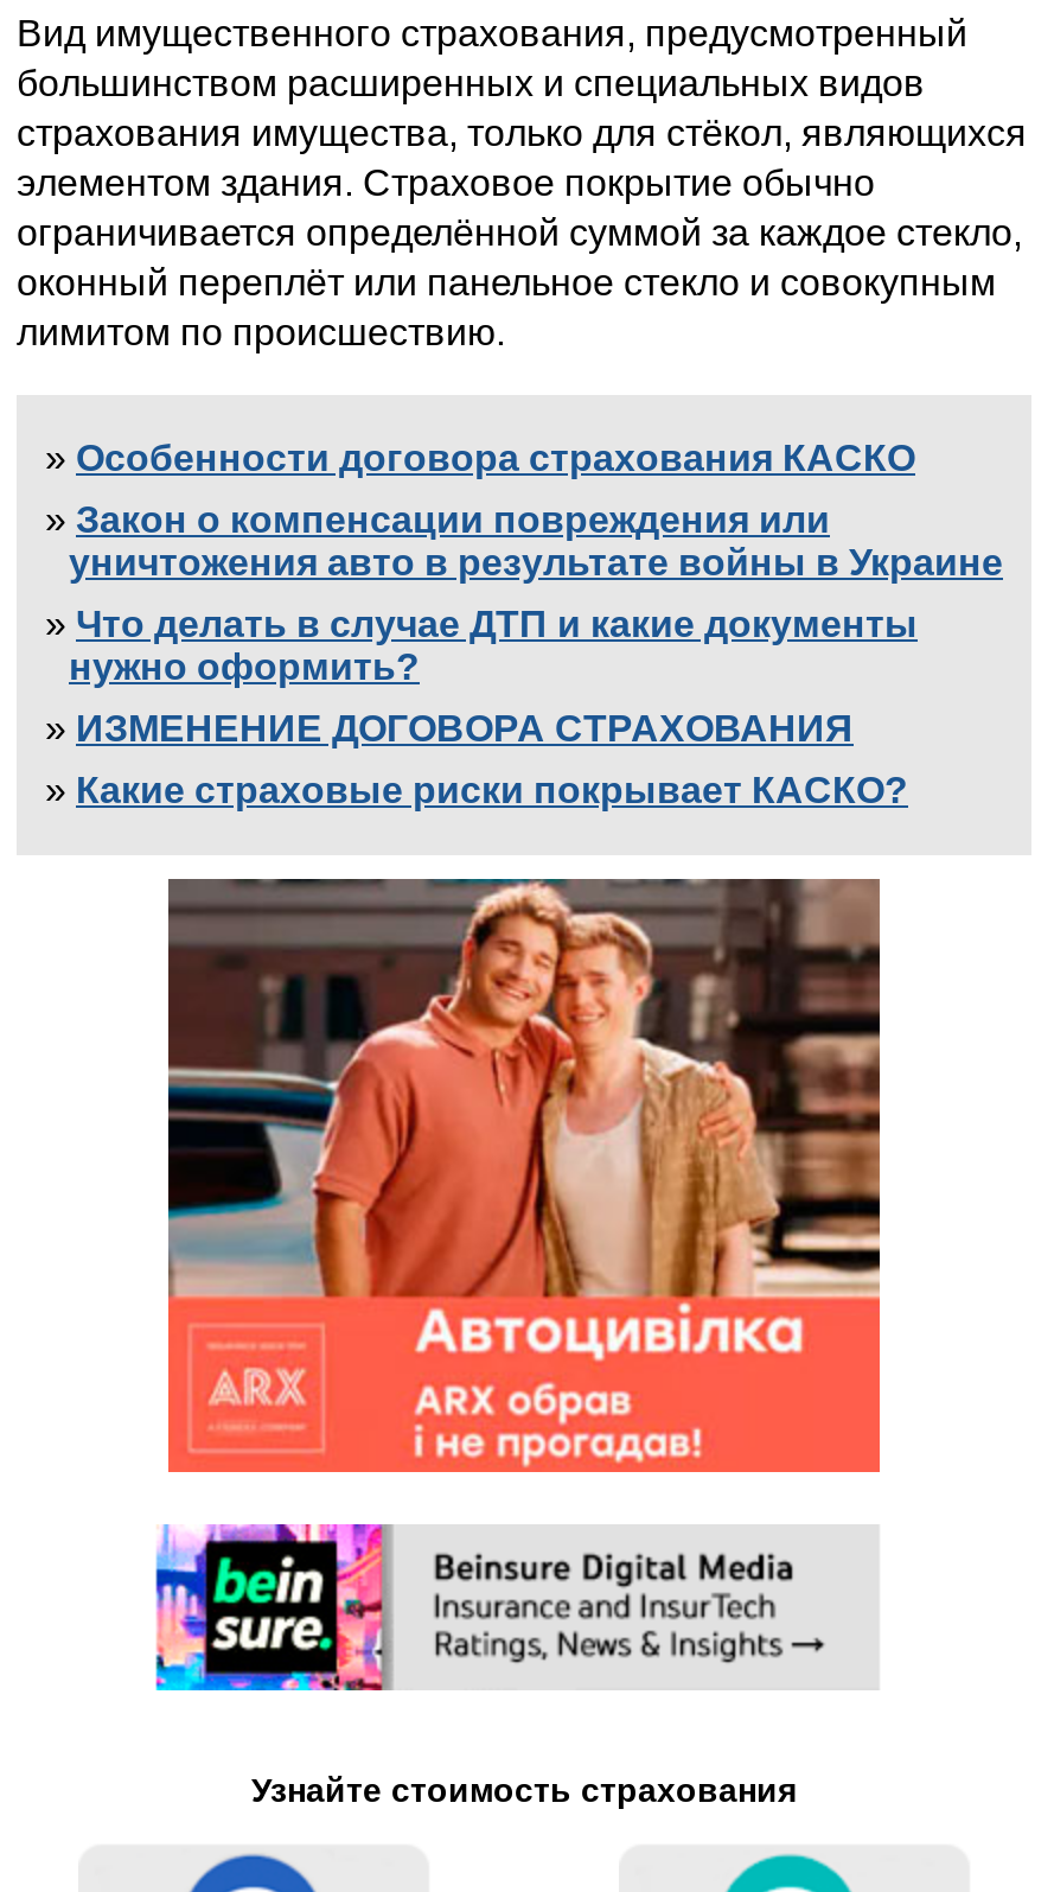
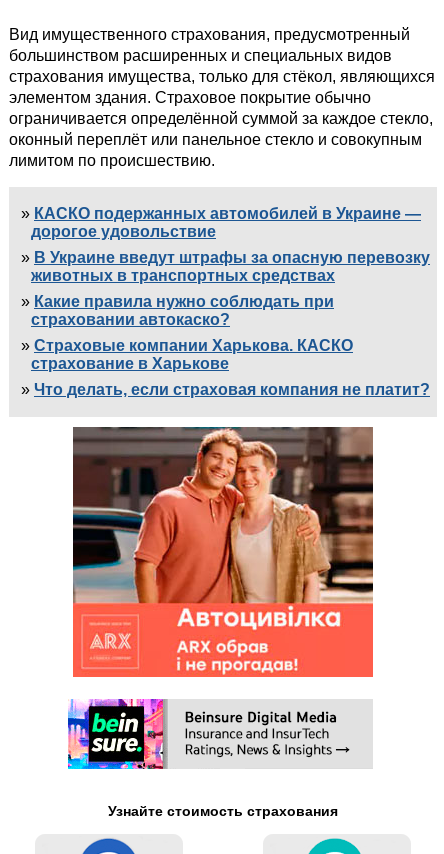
[76,438,915,479] Особенности договора страхования КАСКО -> [31,205,421,240] КАСКО подержанных автомобилей в Украине — | дорогое удовольствие
[69,500,1003,583] Закон о компенсации повреждения или | уничтожения авто в результате войны в Украине -> [31,249,430,284] В Украине введут штрафы за опасную перевозку | животных в транспортных средствах
[69,604,918,687] Что делать в случае ДТП и какие документы | нужно оформить? -> [31,293,334,328] Какие правила нужно соблюдать при | страховании автокаско?
[76,709,854,749] ИЗМЕНЕНИЕ ДОГОВОРА СТРАХОВАНИЯ -> [31,337,353,372] Страховые компании Харькова. КАСКО | страхование в Харькове
[76,770,908,811] Какие страховые риски покрывает КАСКО? -> [34,381,430,398] Что делать, если страховая компания не платит?

